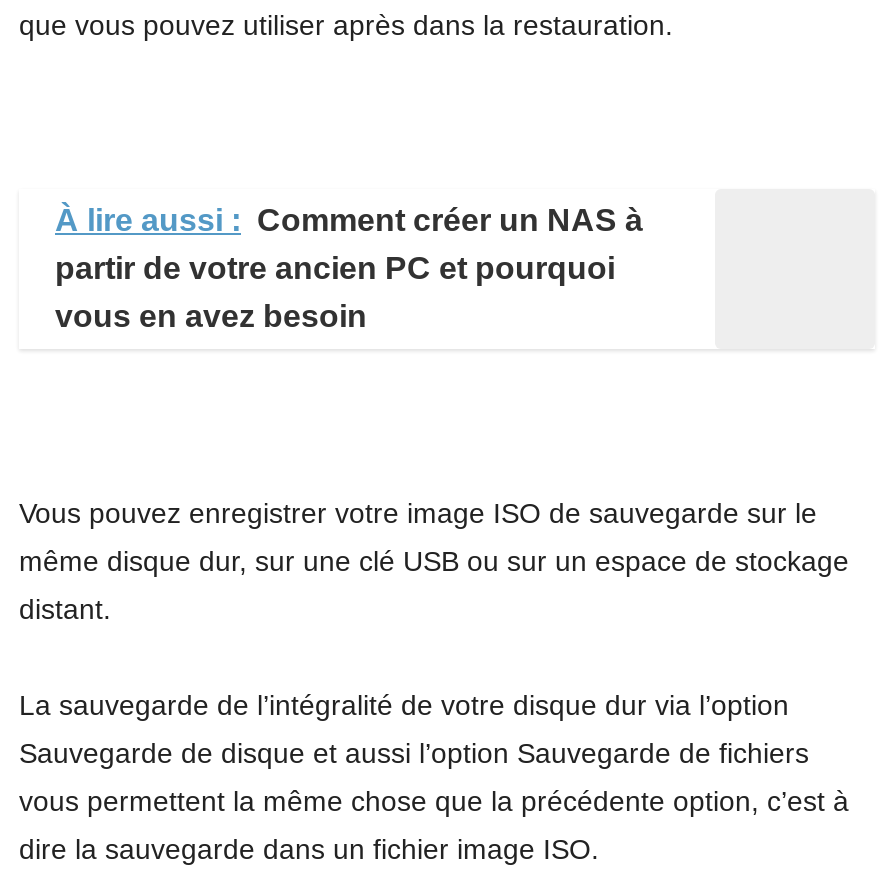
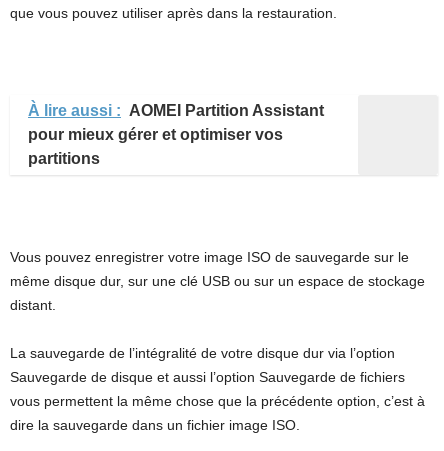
[55,203,643,333] À lire aussi : Comment créer un NAS à | partir de votre ancien PC et pourquoi | vous en avez besoin -> [28,102,324,167] À lire aussi : AOMEI Partition Assistant | pour mieux gérer et optimiser vos | partitions

